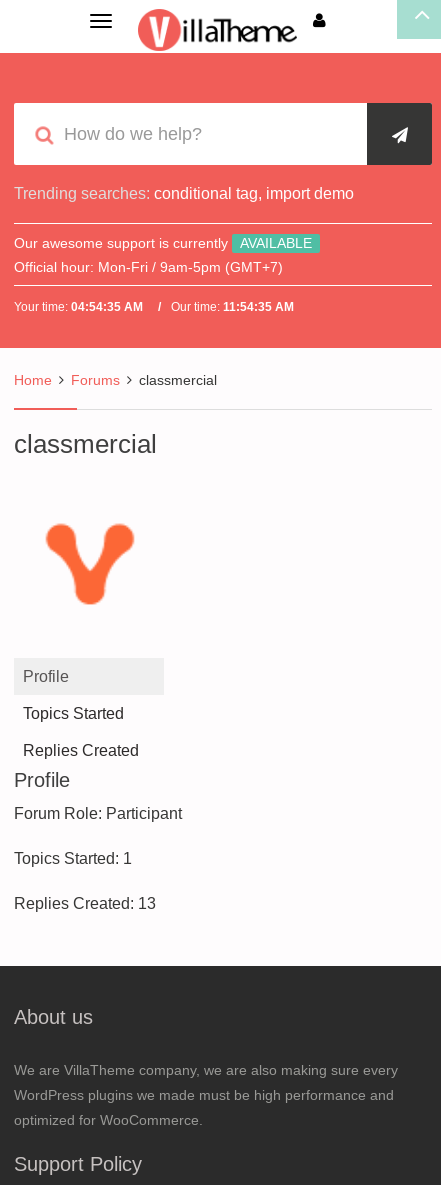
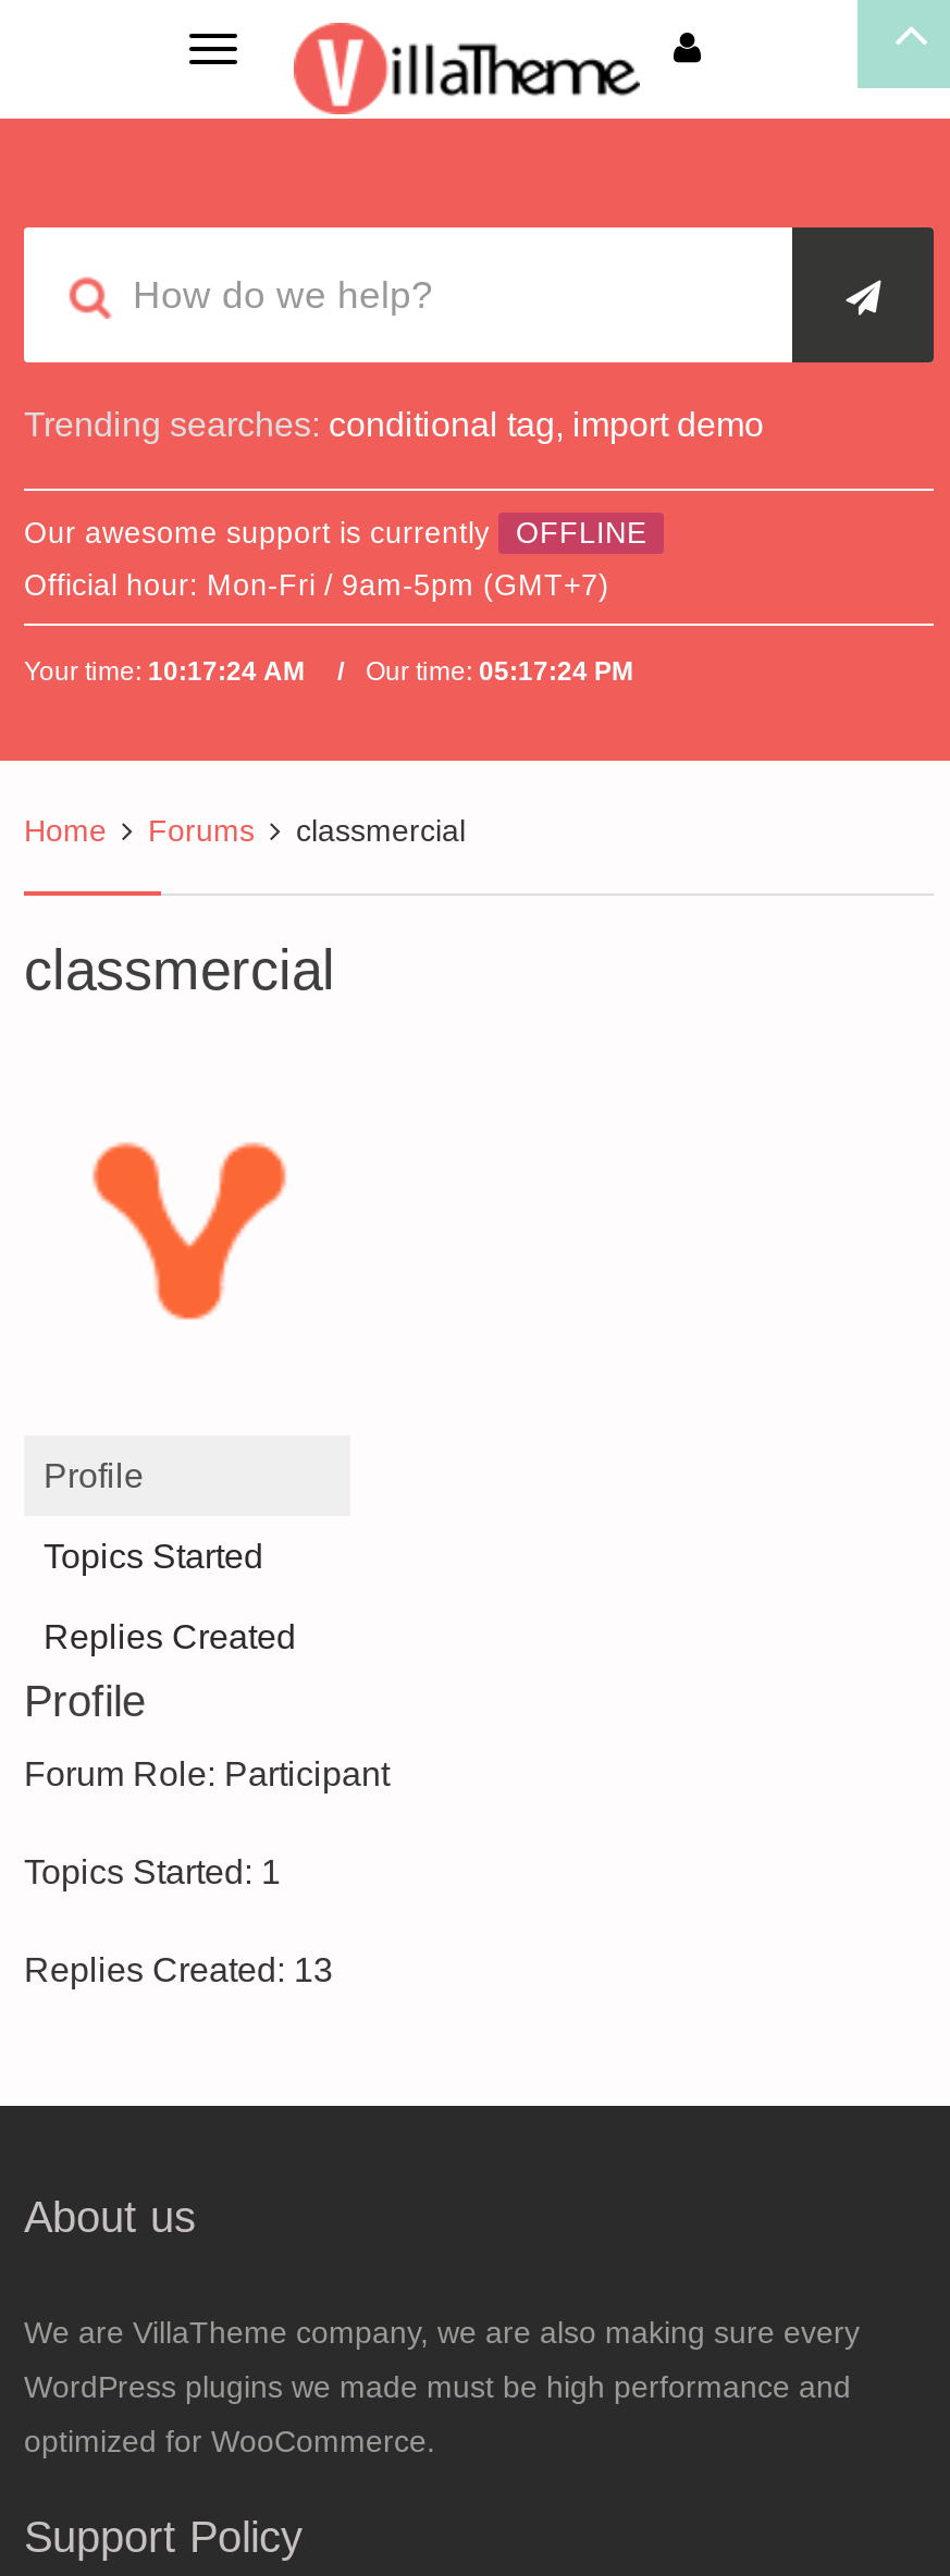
[14,236,312,251] Our awesome support is currently AVAILABLE -> [24,517,646,550] Our awesome support is currently OFFLINE
[14,300,143,314] Your time: 04:54:35 AM -> [24,656,305,687] Your time: 10:17:24 AM
[168,300,294,314] Our time: 11:54:35 AM -> [359,656,633,687] Our time: 05:17:24 PM

